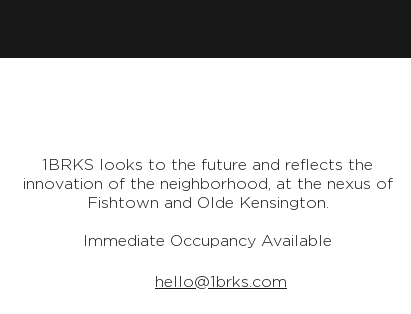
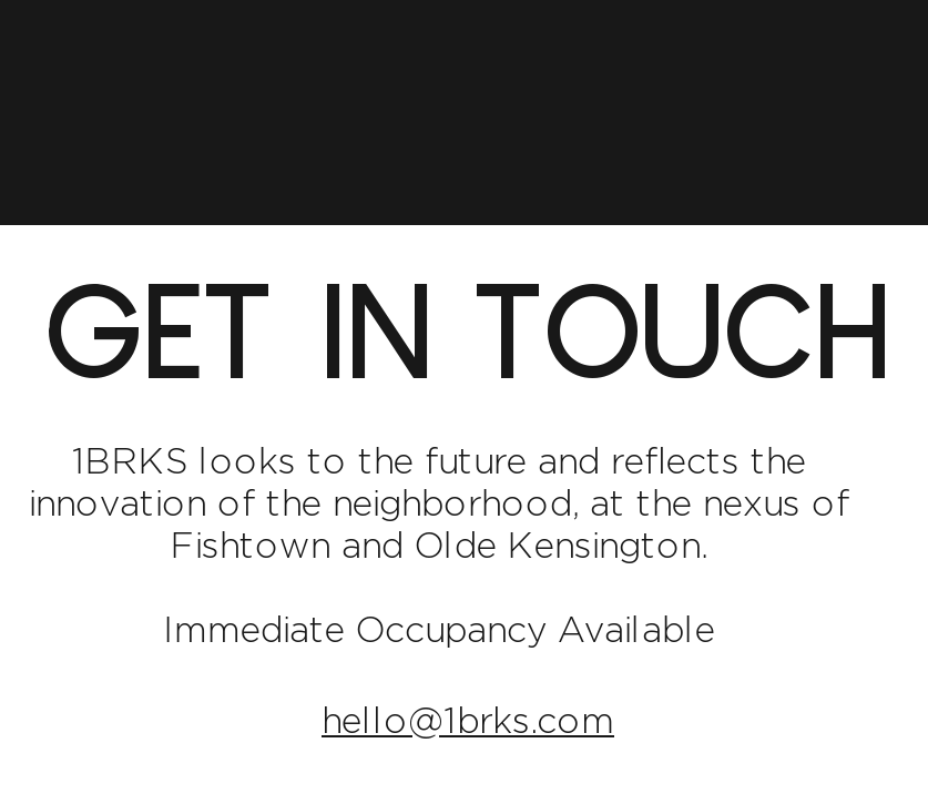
none -> [45,261,890,417] GET IN TOUCH

